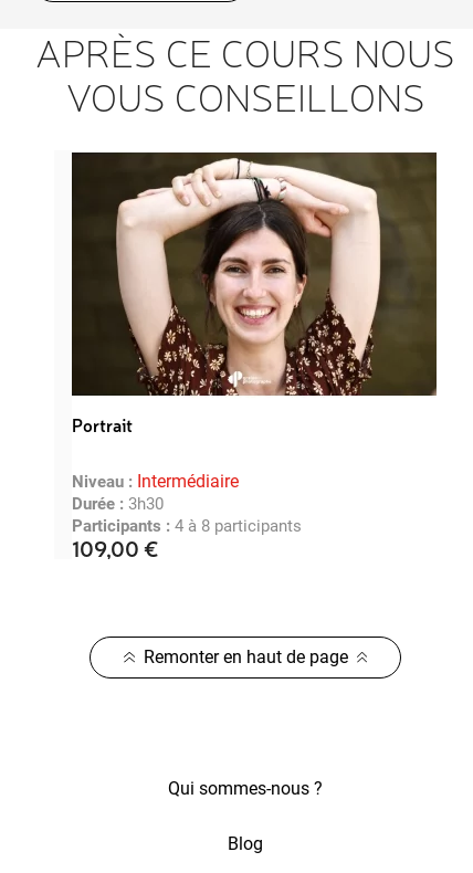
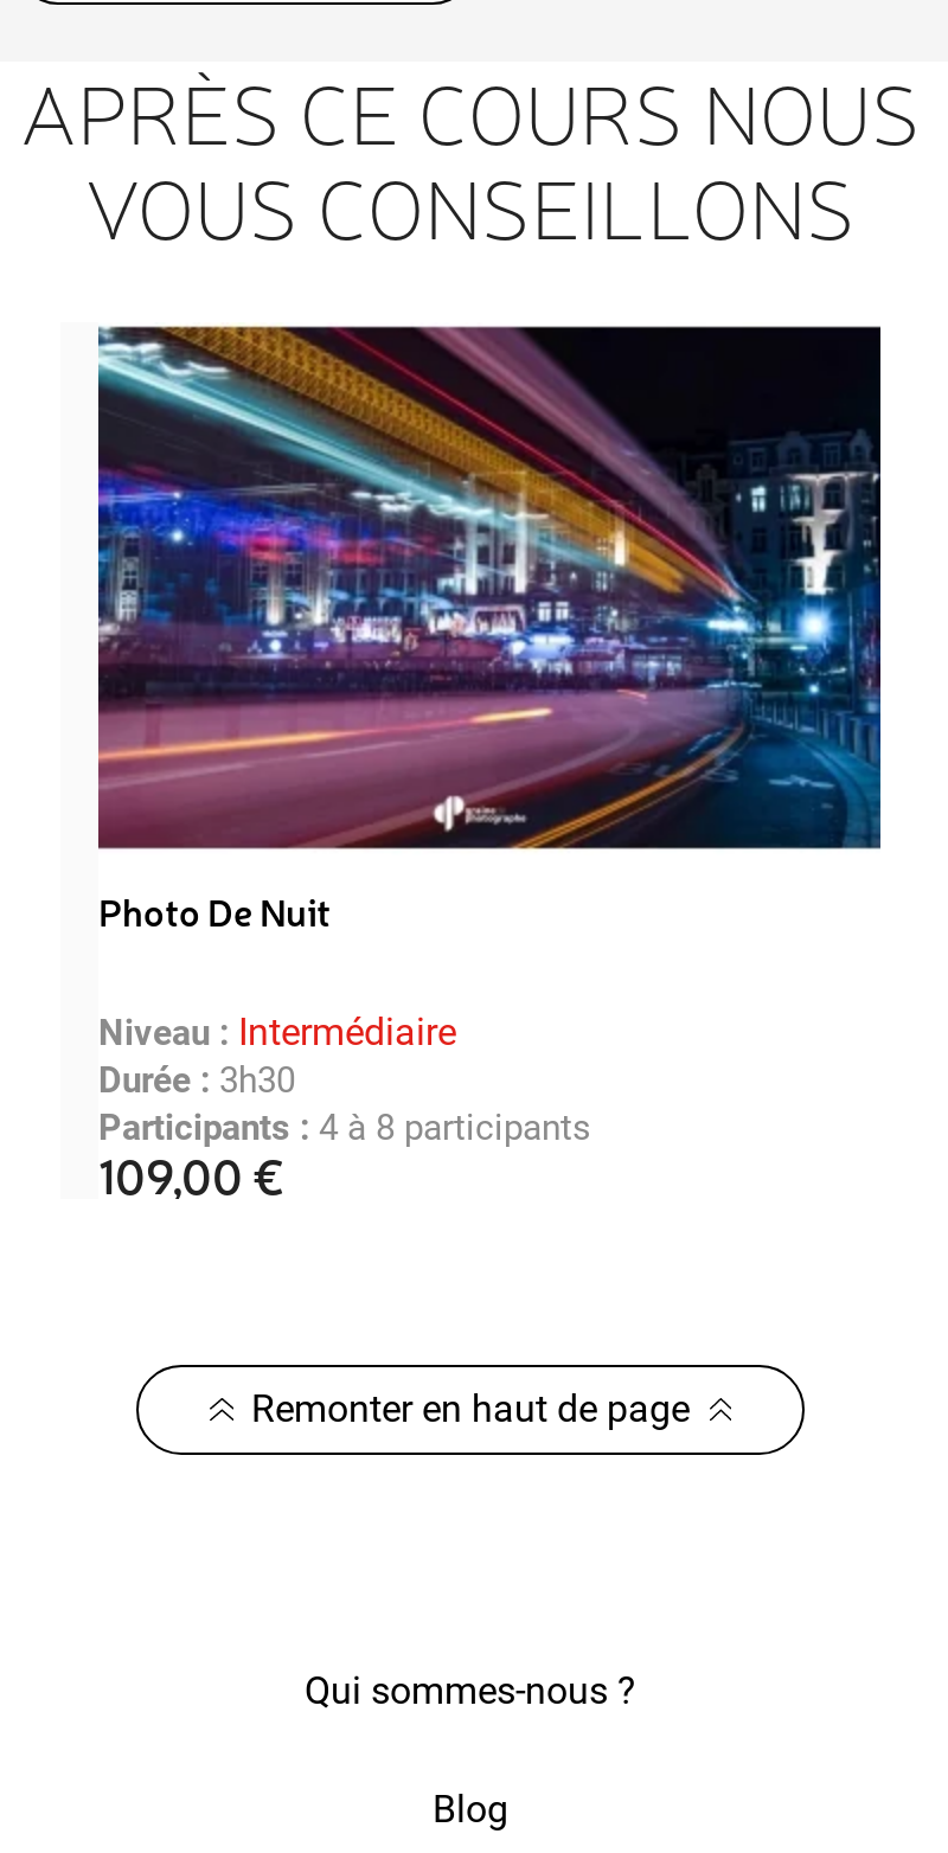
[71,151,438,437] [image] | Portrait -> [96,327,883,937] [image] | Photo De Nuit

